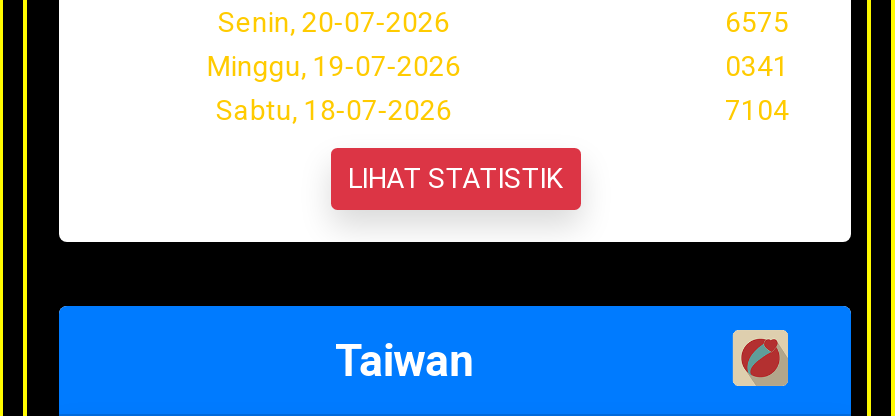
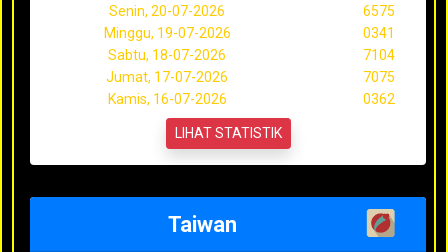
none -> [106,69,395,107] Jumat, 17-07-2026 | 7075 | Kamis, 16-07-2026 | 0362

